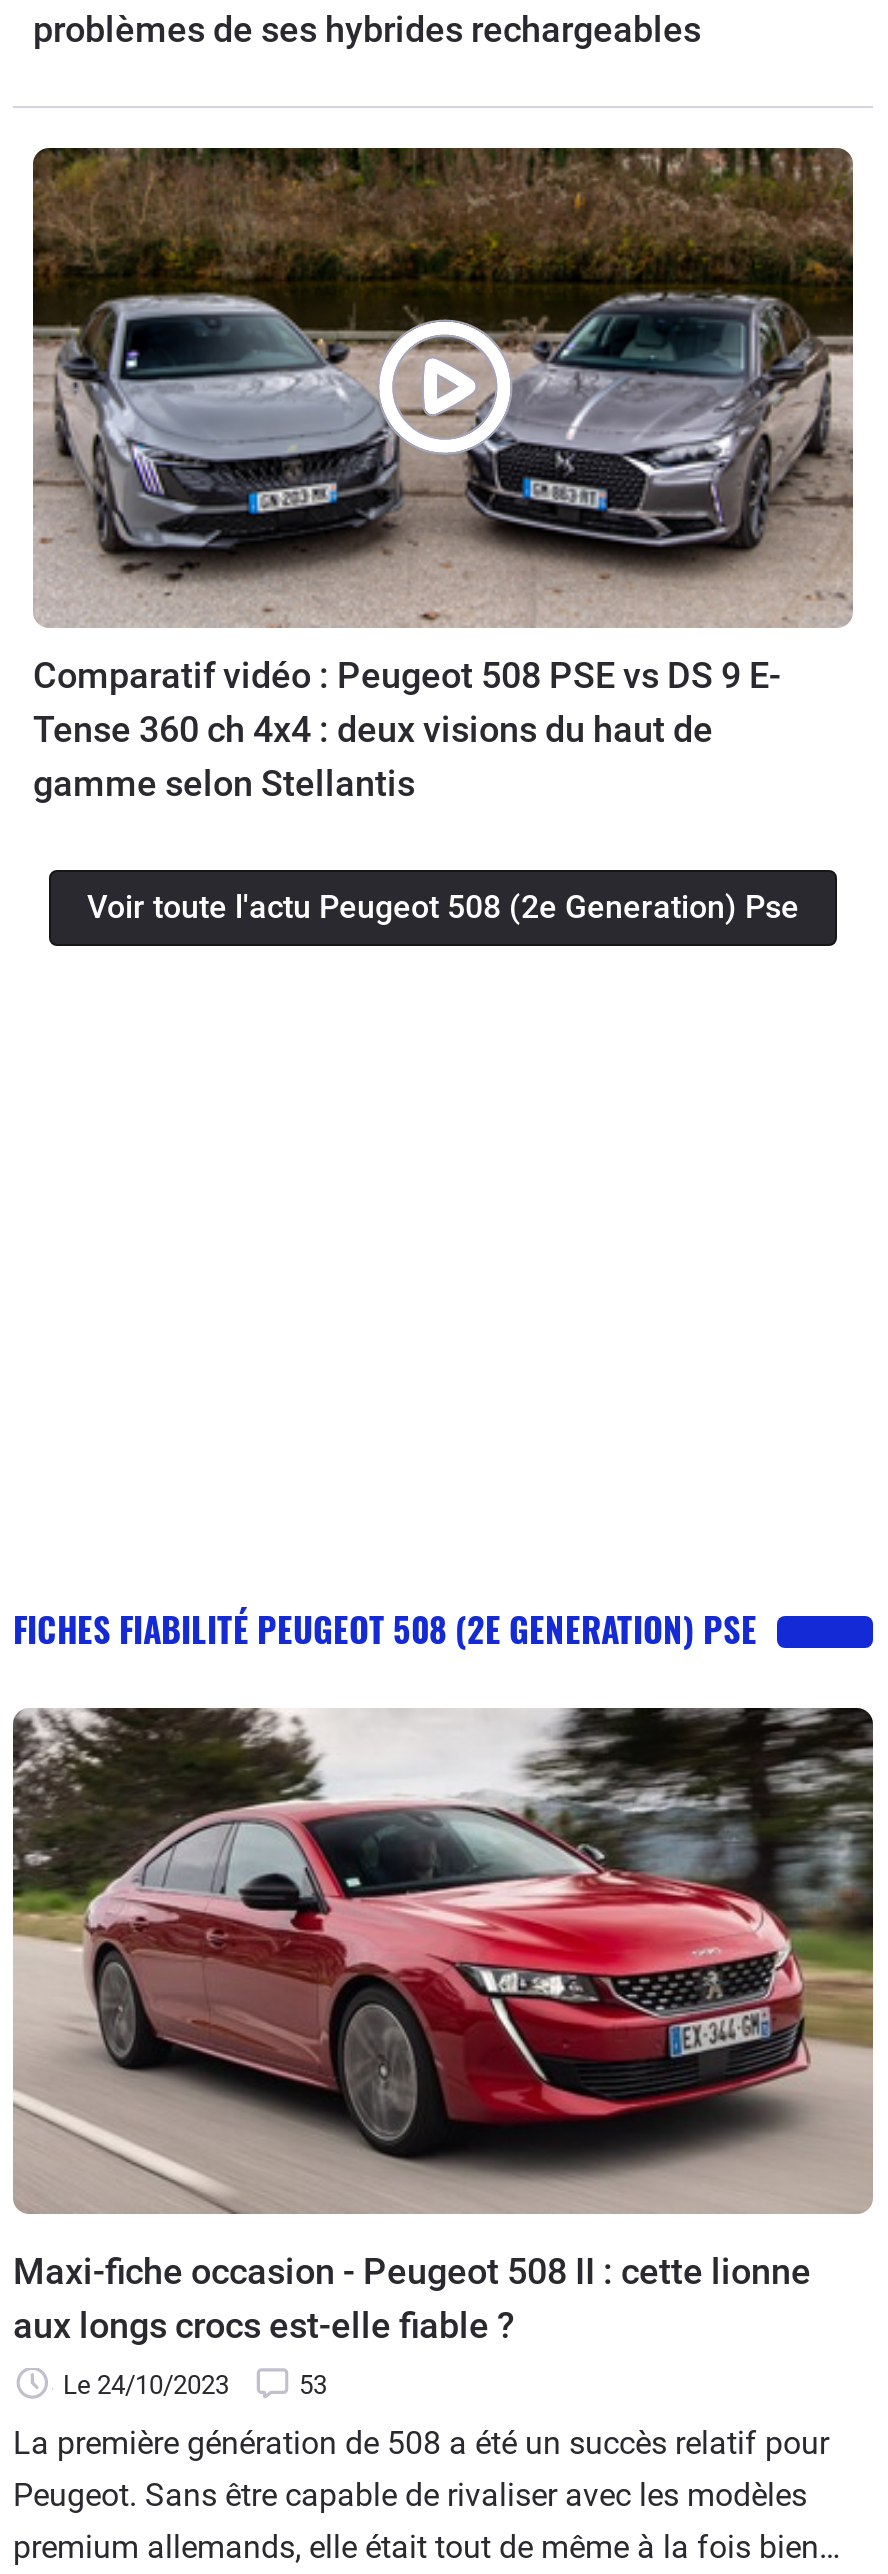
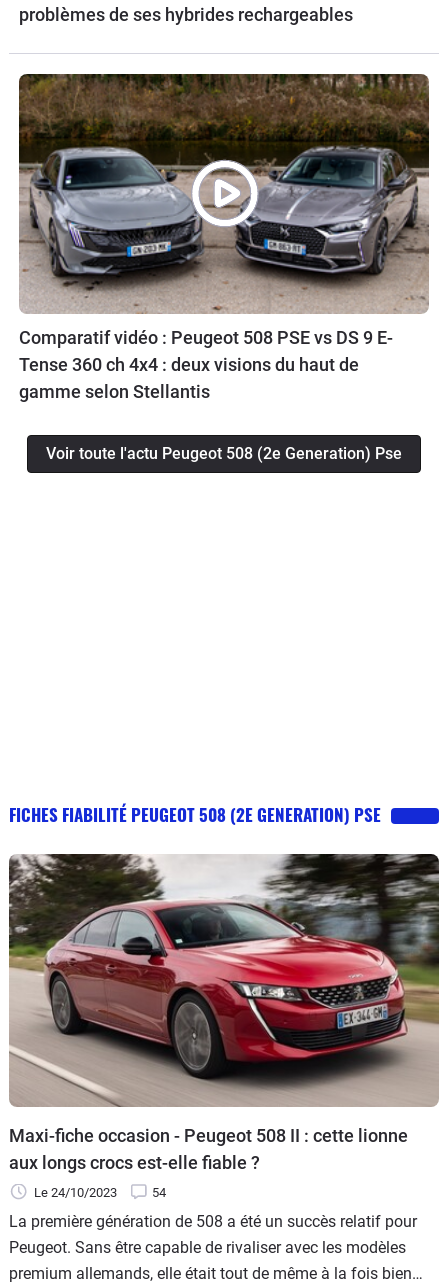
[299,2371,327,2401] 53 -> [152,1185,166,1200] 54

